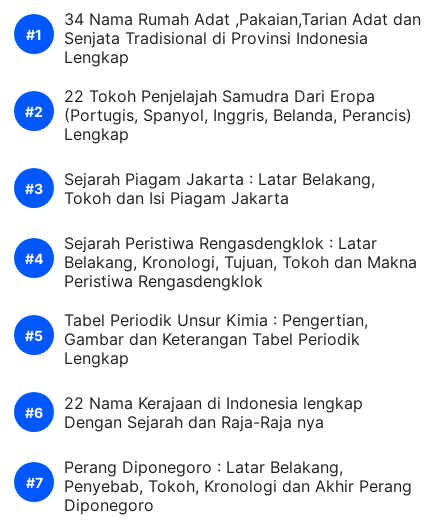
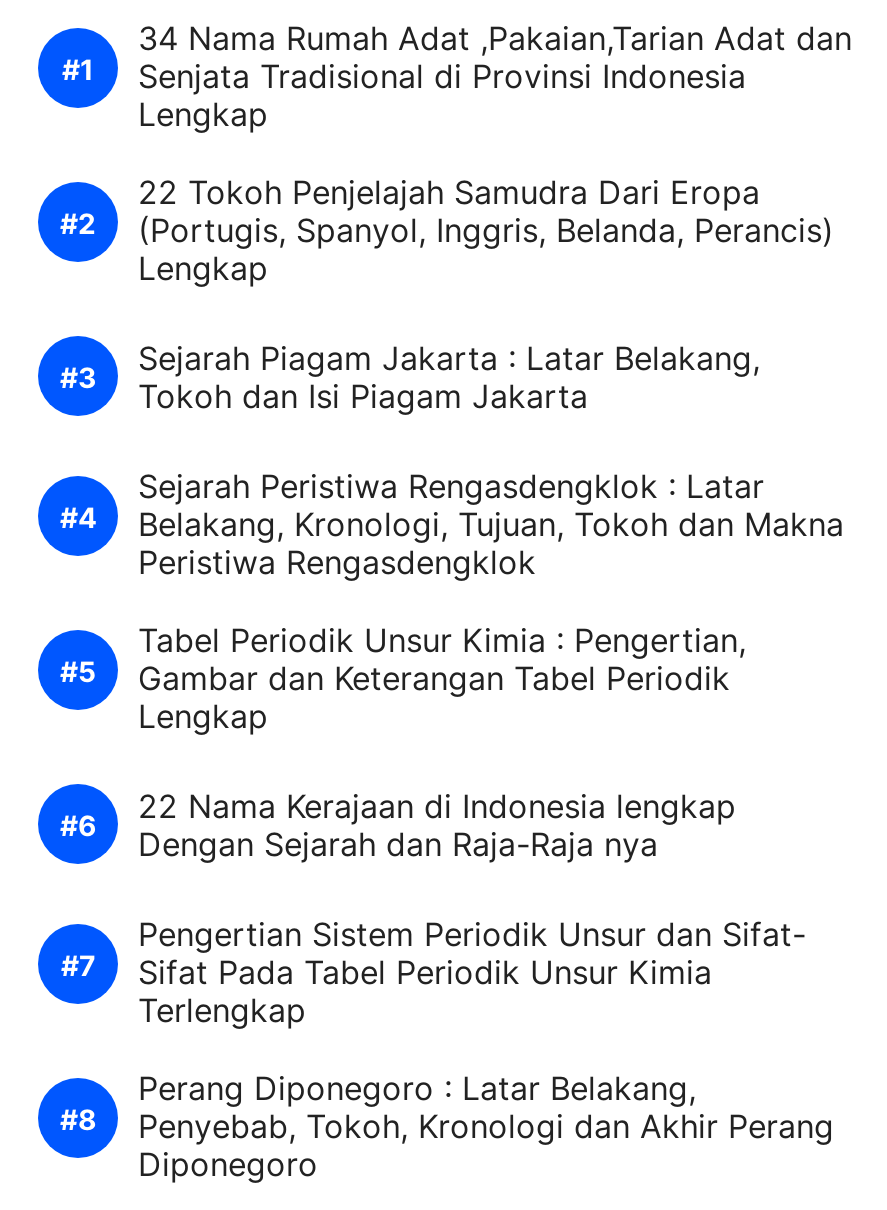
none -> [138,915,806,1031] Pengertian Sistem Periodik Unsur dan Sifat- | Sifat Pada Tabel Periodik Unsur Kimia | Terlengkap

